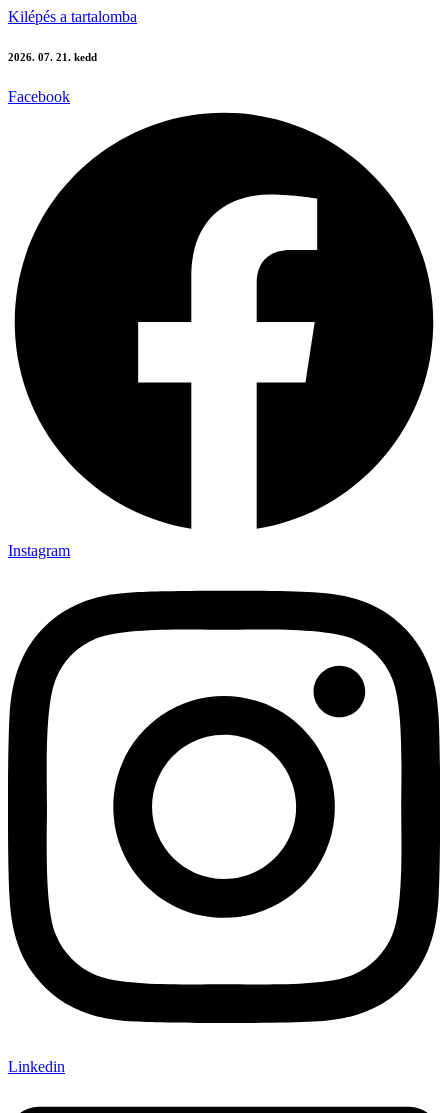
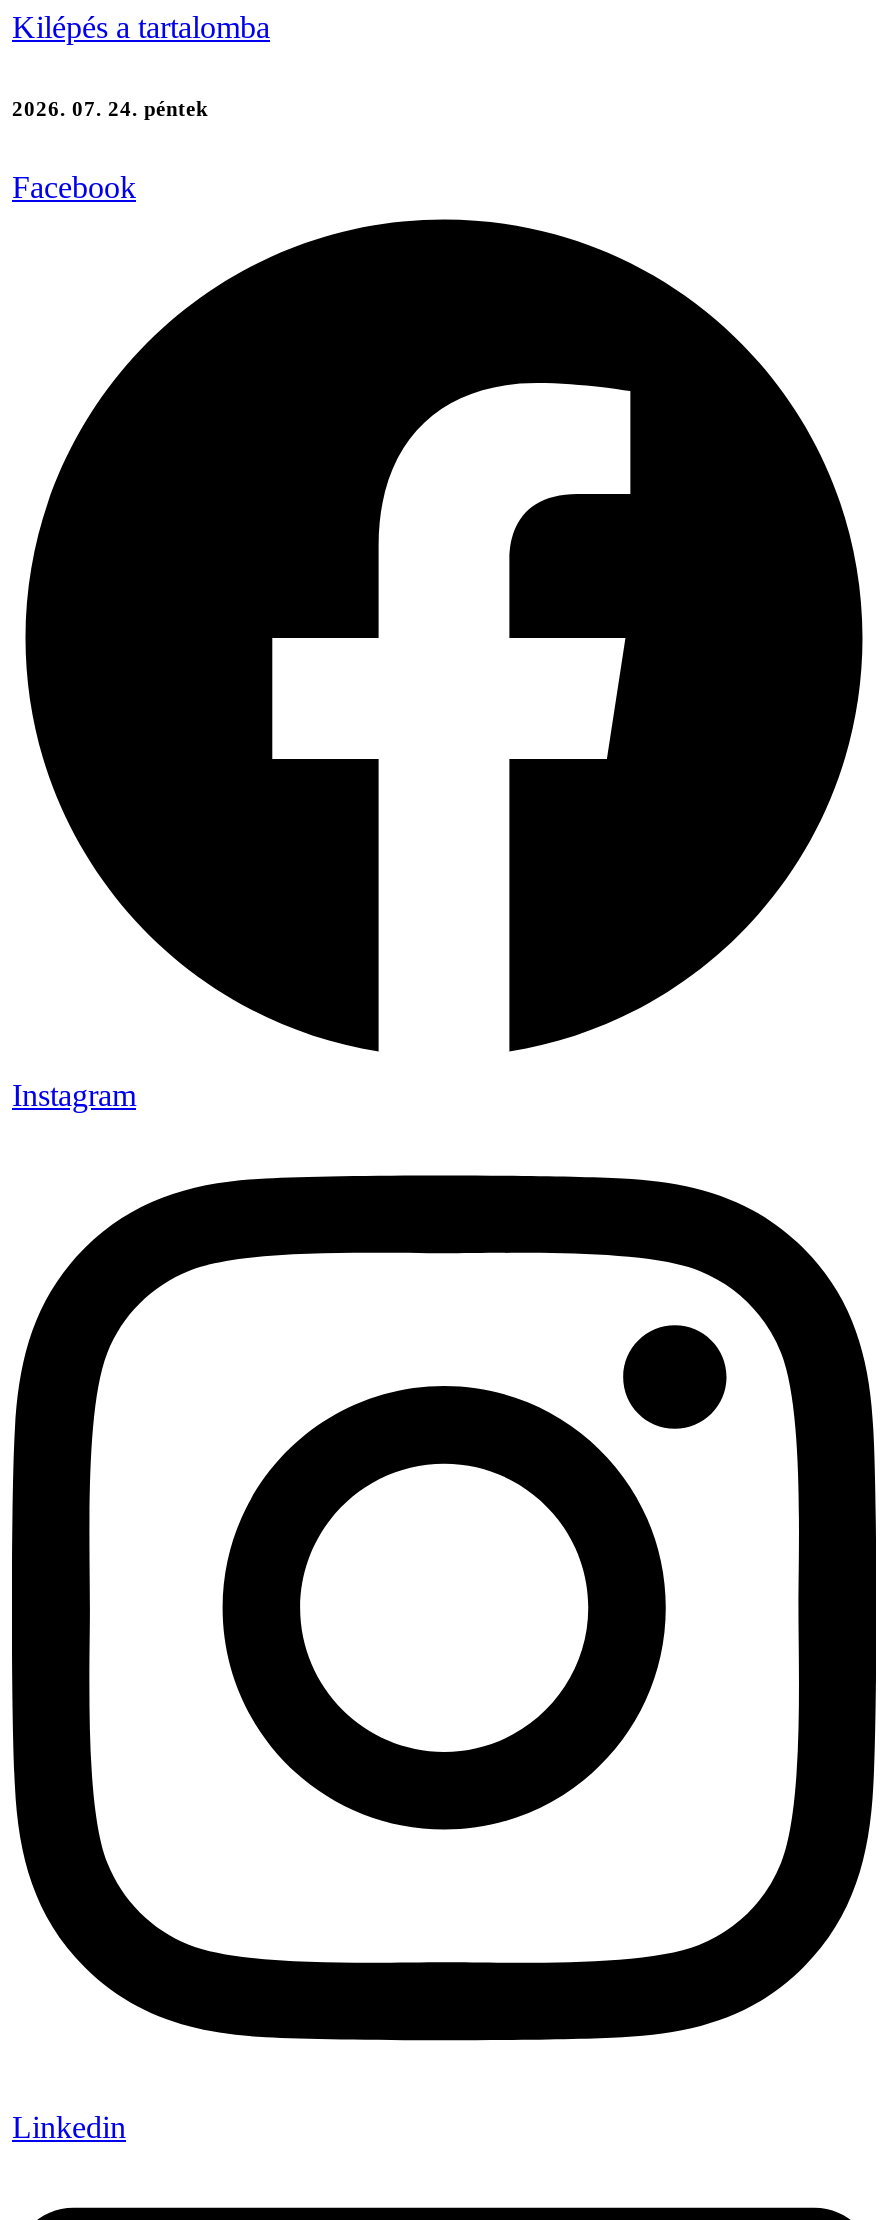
[8,51,97,63] 2026. 07. 21. kedd -> [12,96,208,120] 2026. 07. 24. péntek

